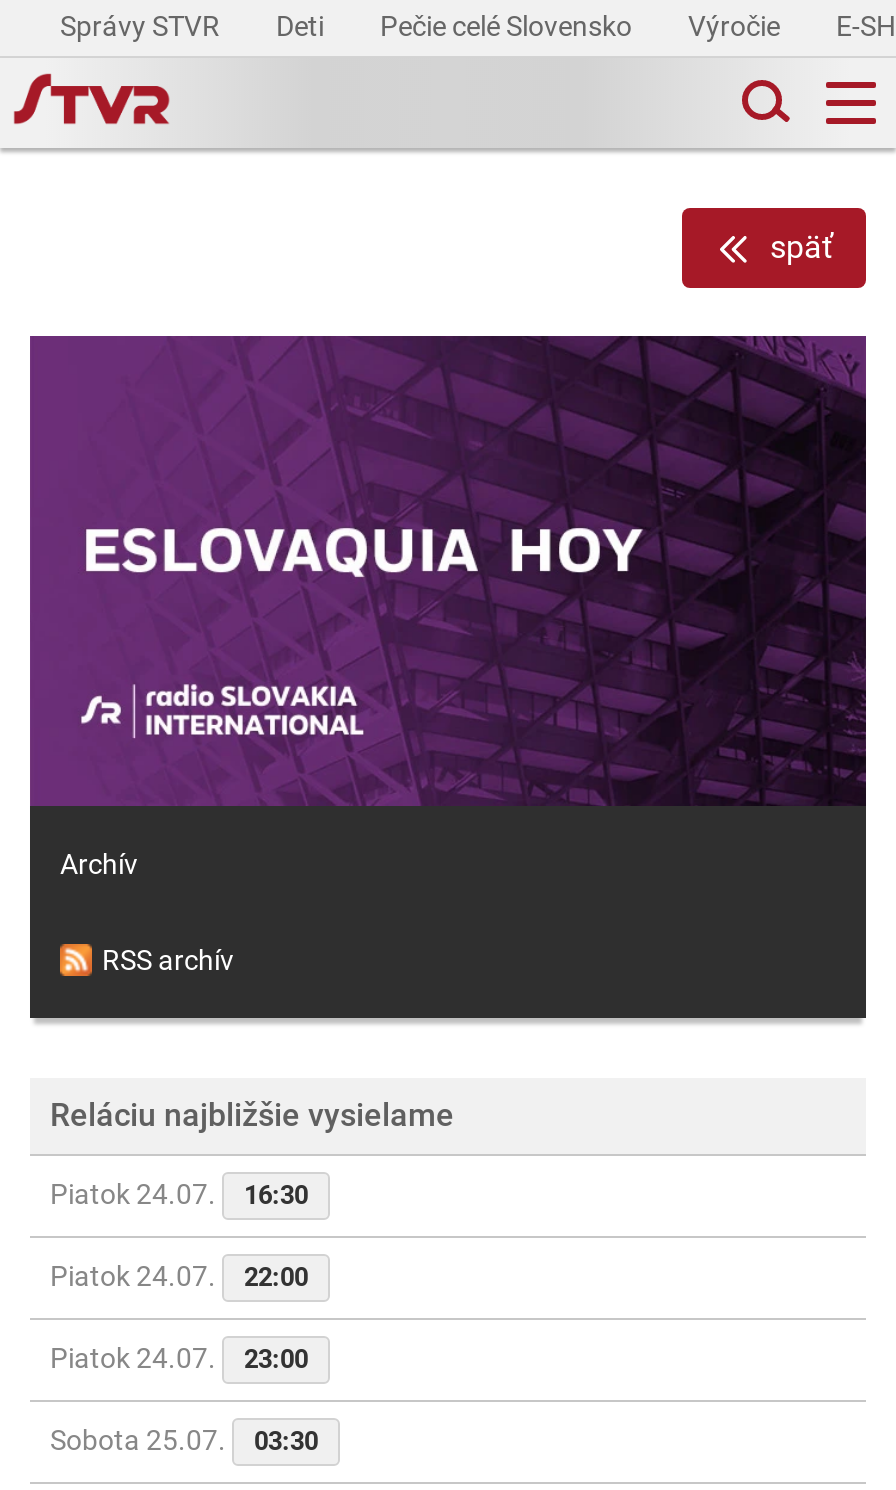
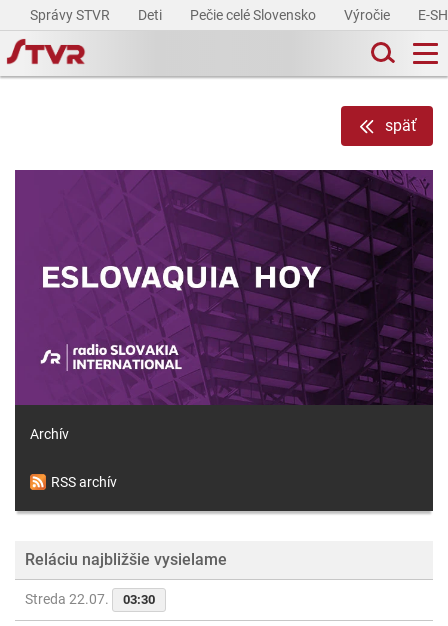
[50,1179,308,1457] Piatok 24.07. | 16:30 | Piatok 24.07. | 22:00 | Piatok 24.07. | 23:00 | Sobota 25.07. -> [25,591,112,607] Streda 22.07.

